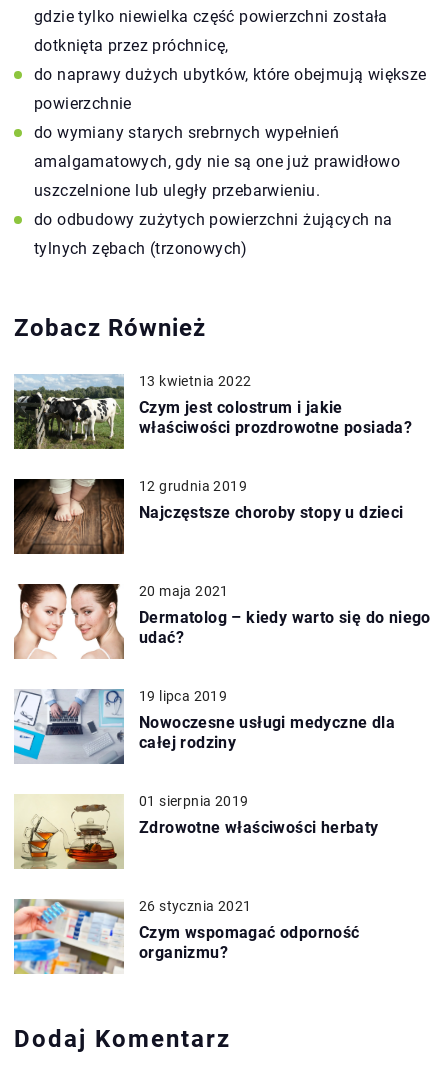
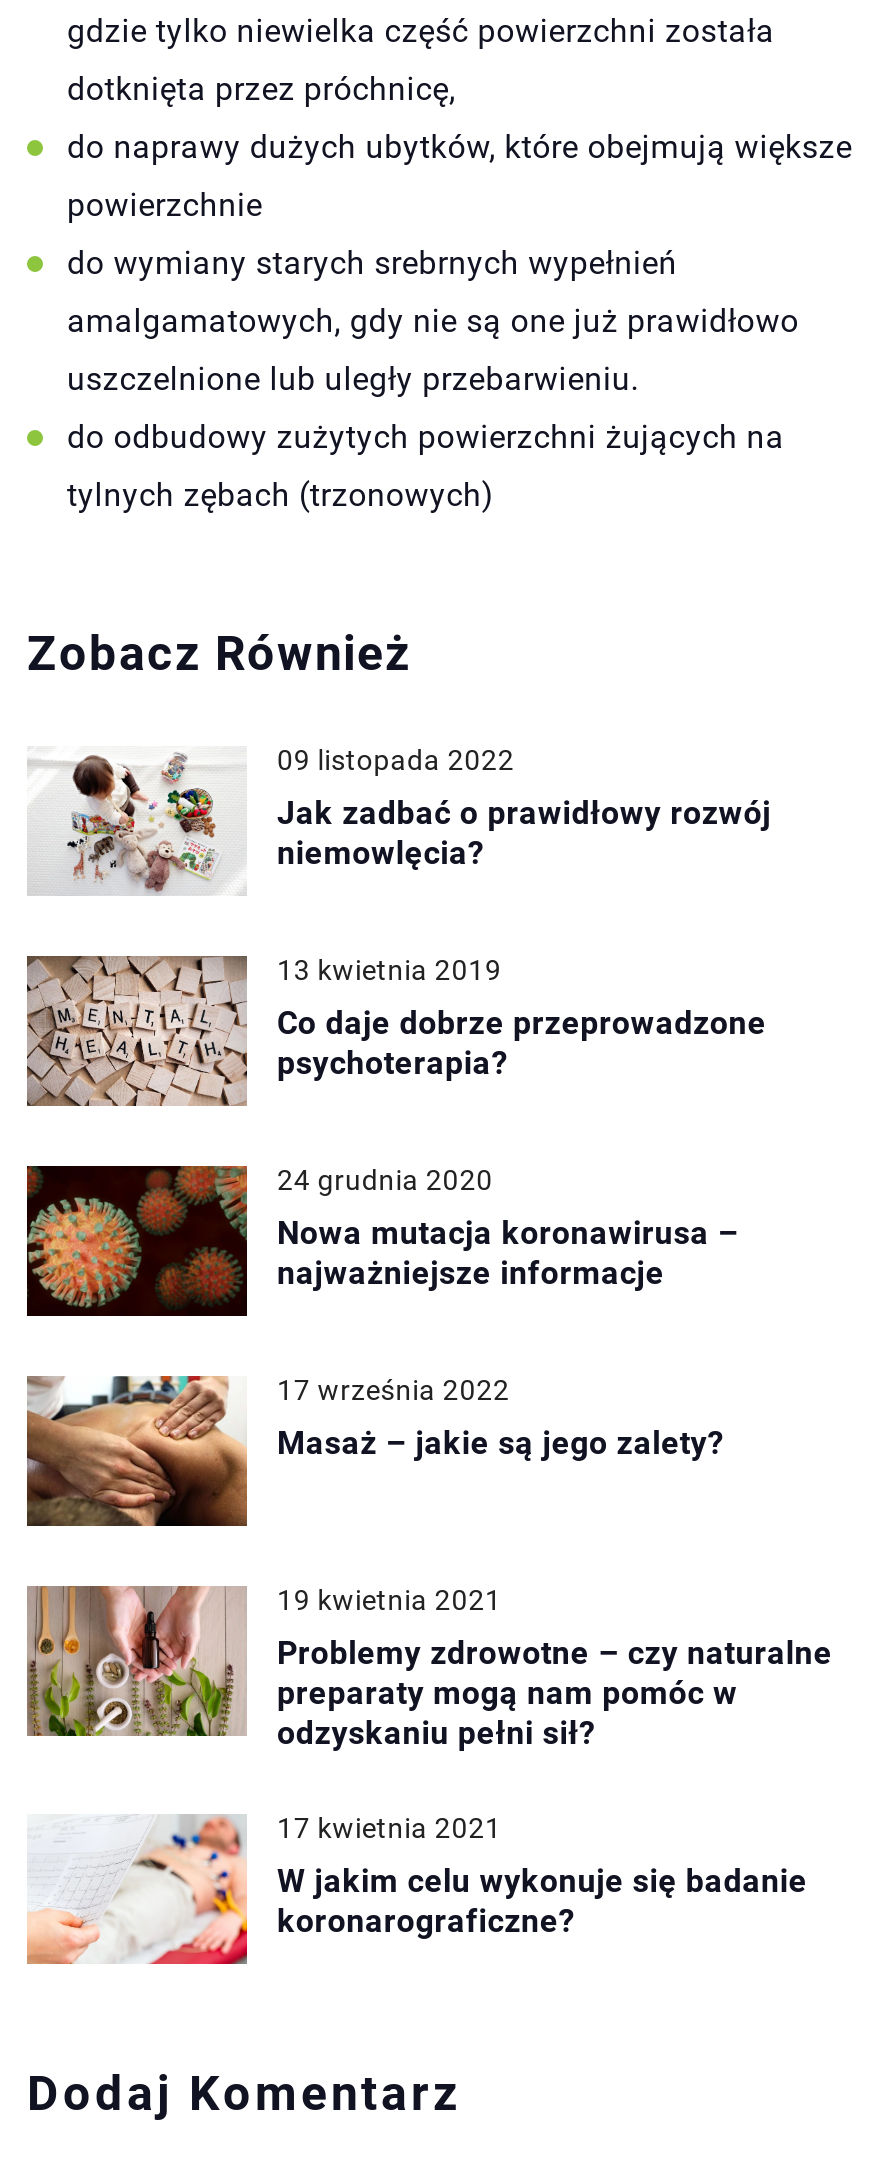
[13,372,251,450] [image] | 13 kwietnia 2022 -> [27,743,515,896] [image] | 09 listopada 2022
[139,397,412,436] Czym jest colostrum i jakie | właściwości prozdrowotne posiada? -> [277,793,771,871] Jak zadbać o prawidłowy rozwój | niemowlęcia?
[14,477,247,555] [image] | 12 grudnia 2019 -> [25,953,502,1108] [image] | 13 kwietnia 2019
[139,502,404,521] Najczęstsze choroby stopy u dzieci -> [277,1003,766,1081] Co daje dobrze przeprowadzone | psychoterapia?
[13,582,229,659] [image] | 20 maja 2021 -> [25,1163,493,1318] [image] | 24 grudnia 2020
[139,607,431,646] Dermatolog – kiedy warto się do niego | udać? -> [277,1213,739,1291] Nowa mutacja koronawirusa – | najważniejsze informacje
[13,687,227,765] [image] | 19 lipca 2019 -> [25,1373,510,1528] [image] | 17 września 2022
[139,712,395,751] Nowoczesne usługi medyczne dla | całej rodziny -> [277,1423,724,1461] Masaż – jakie są jego zalety?
[15,792,248,870] [image] | 01 sierpnia 2019 -> [27,1583,502,1738] [image] | 19 kwietnia 2021
[139,817,379,836] Zdrowotne właściwości herbaty -> [277,1633,832,1751] Problemy zdrowotne – czy naturalne | preparaty mogą nam pomóc w | odzyskaniu pełni sił?
[13,897,251,975] [image] | 26 stycznia 2021 -> [27,1811,502,1966] [image] | 17 kwietnia 2021
[139,922,360,961] Czym wspomagać odporność | organizmu? -> [277,1861,807,1939] W jakim celu wykonuje się badanie | koronarograficzne?

